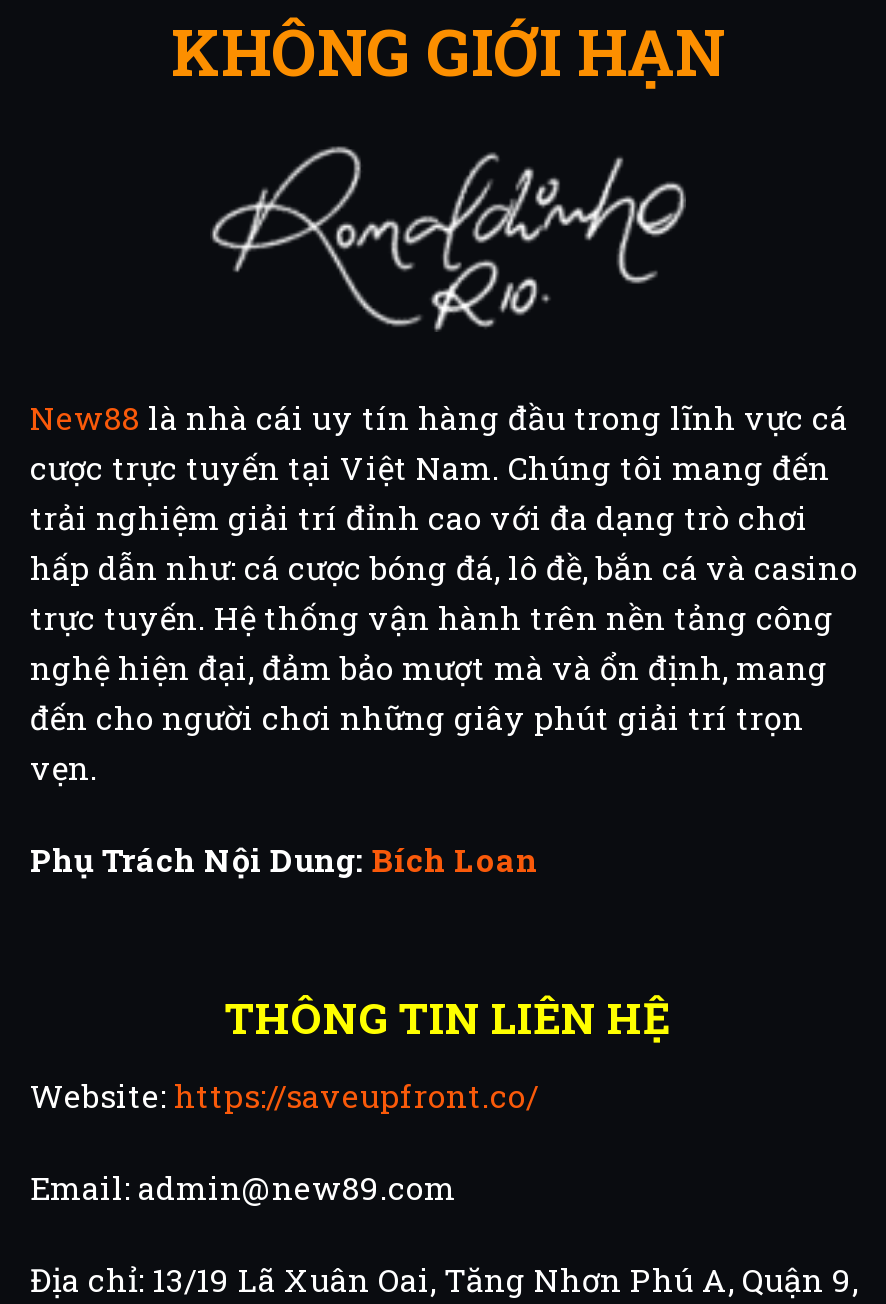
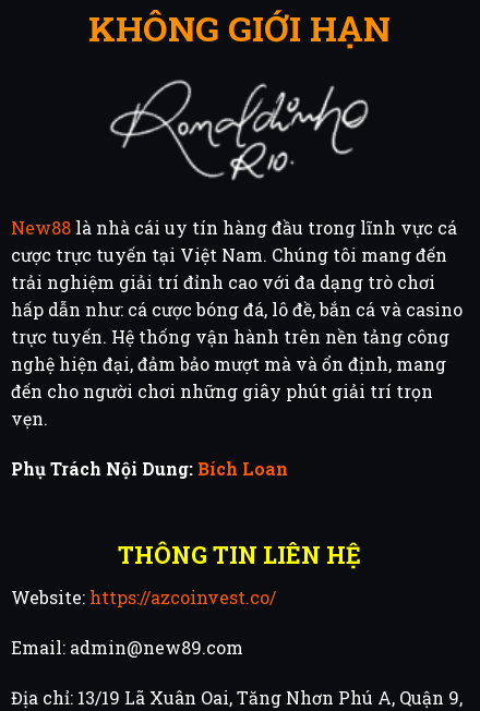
[30,1075,538,1117] Website: https://saveupfront.co/ -> [11,586,276,609] Website: https://azcoinvest.co/

